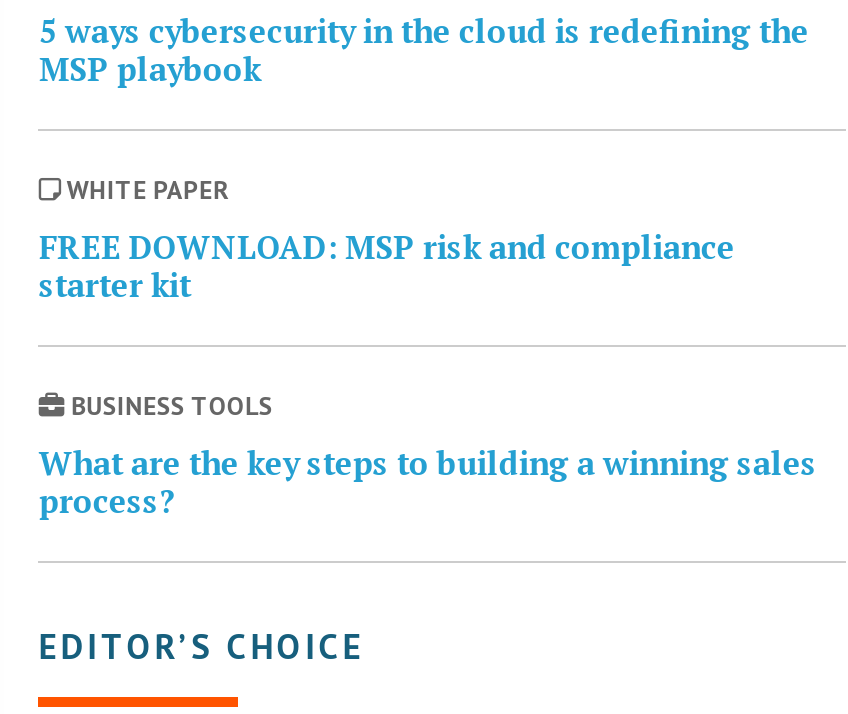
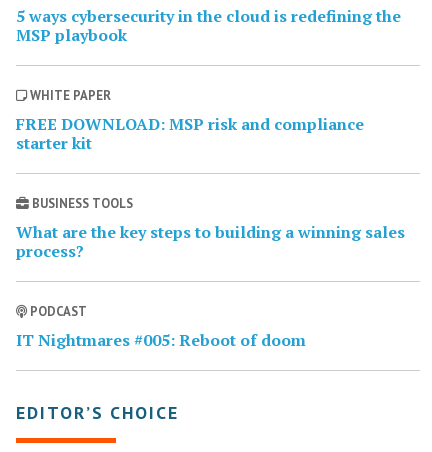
none -> [16,303,306,351] PODCAST | IT Nightmares #005: Reboot of doom

